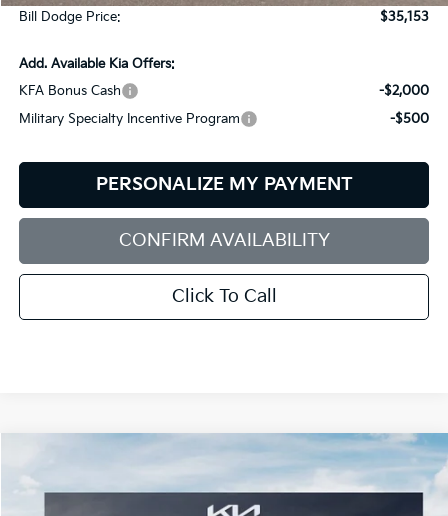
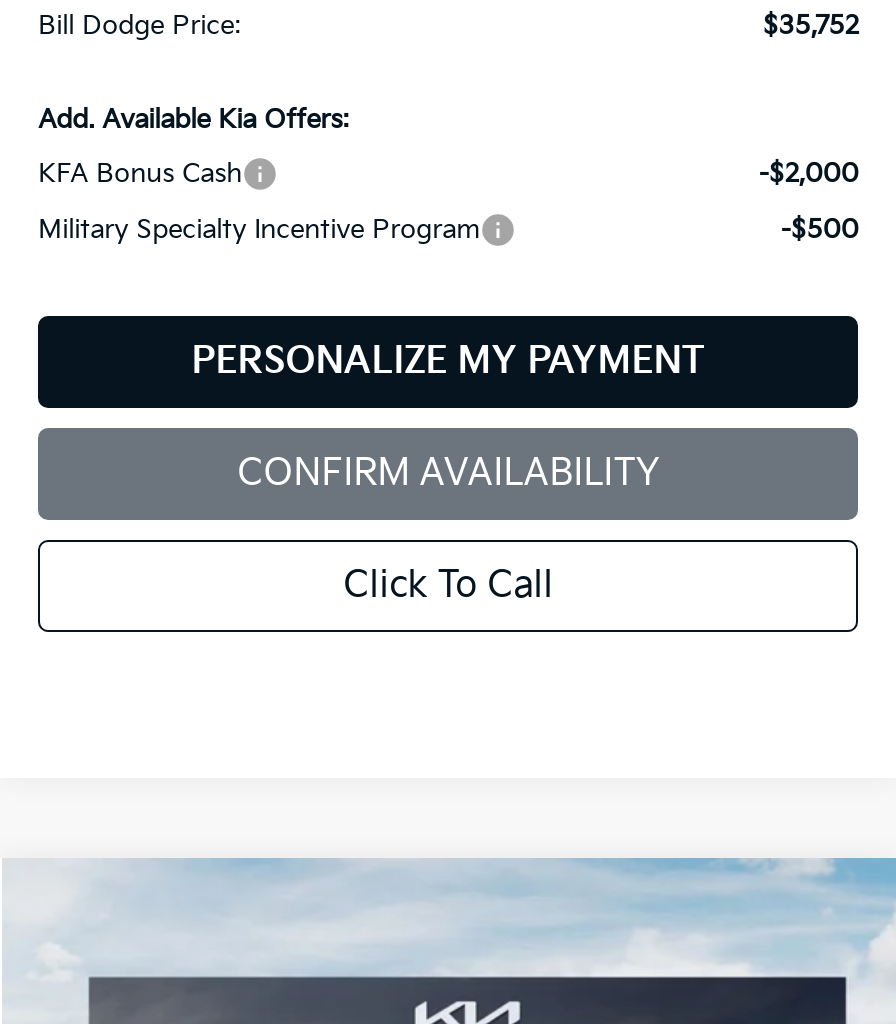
[380,9,429,25] $35,153 -> [763,10,859,42] $35,752

